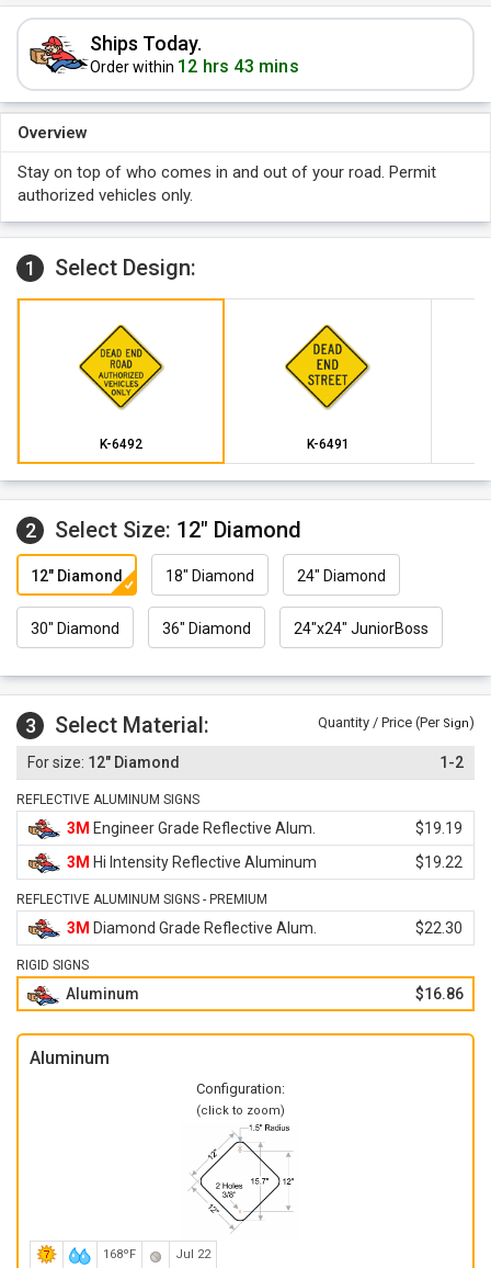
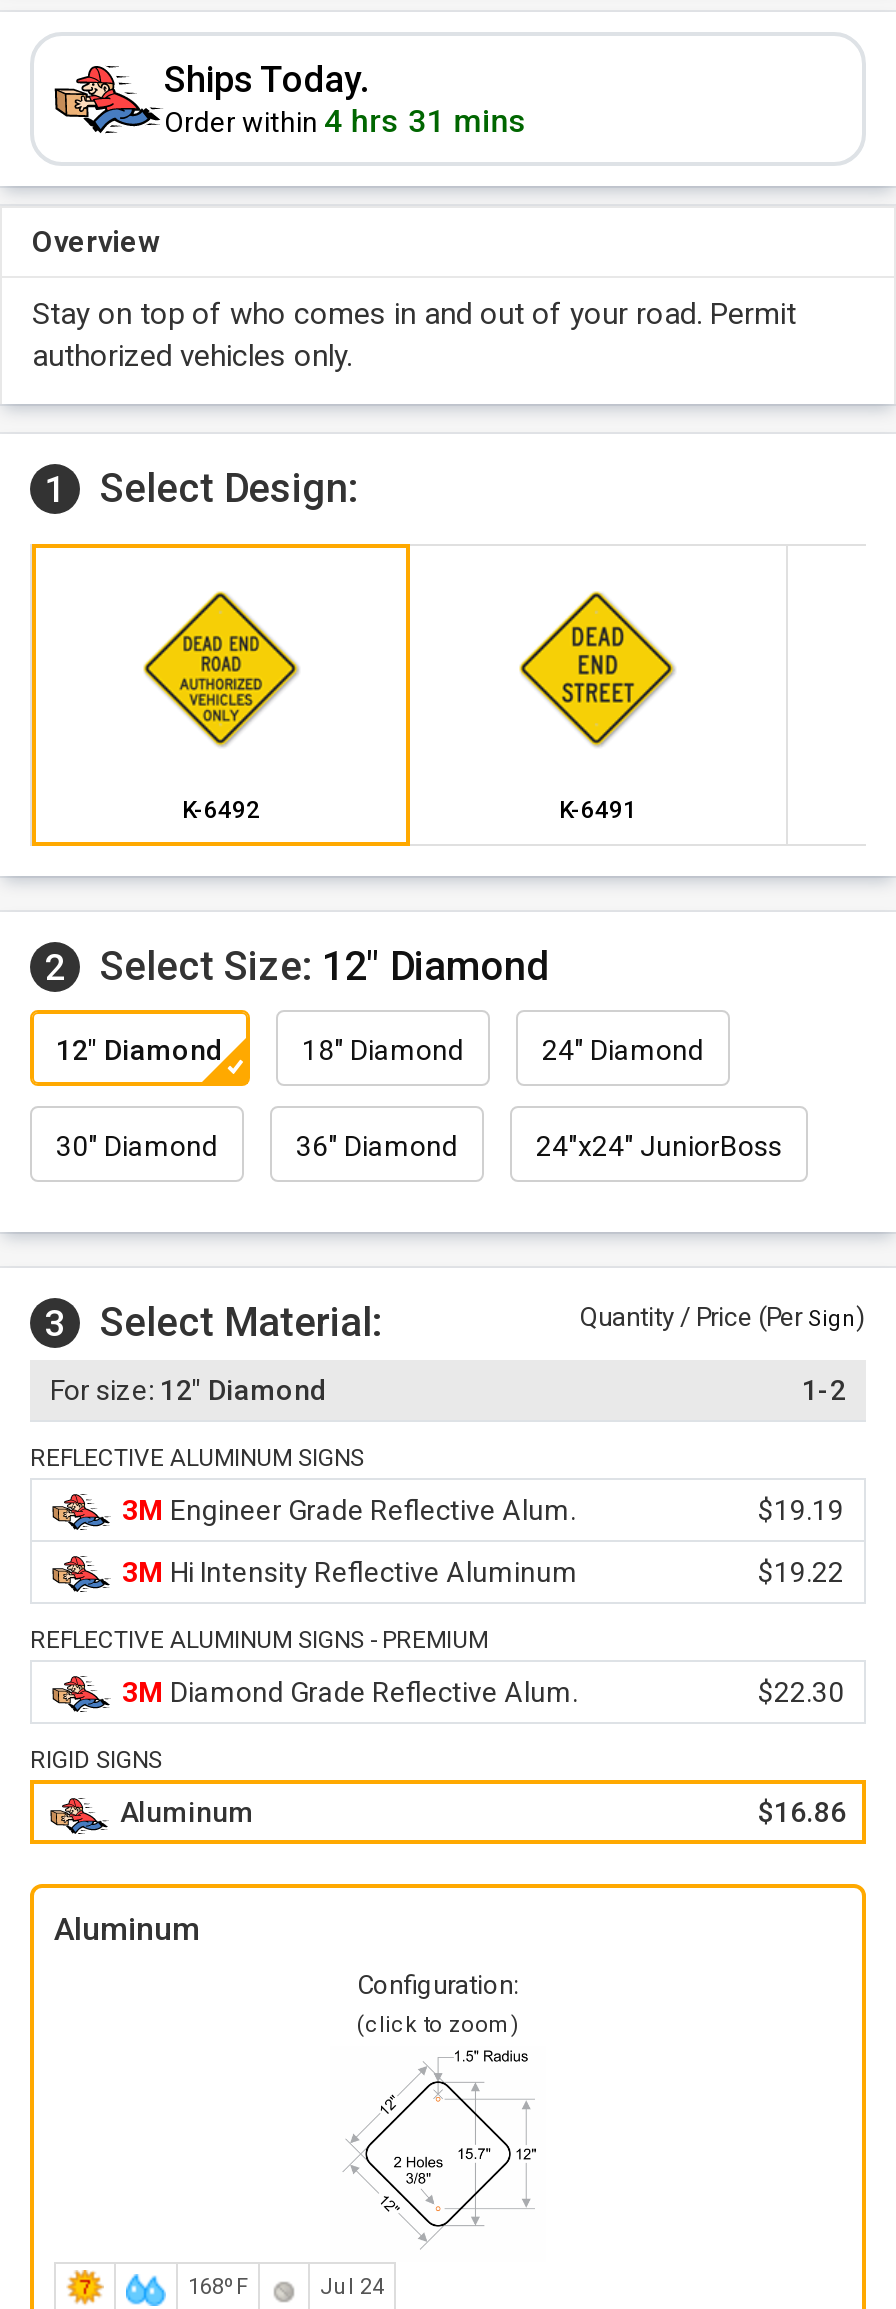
[90,56,299,77] Order within 12 hrs 43 mins -> [164,102,527,140] Order within 4 hrs 31 mins
[175,1247,210,1261] Jul 22 -> [320,2274,384,2300] Jul 24

